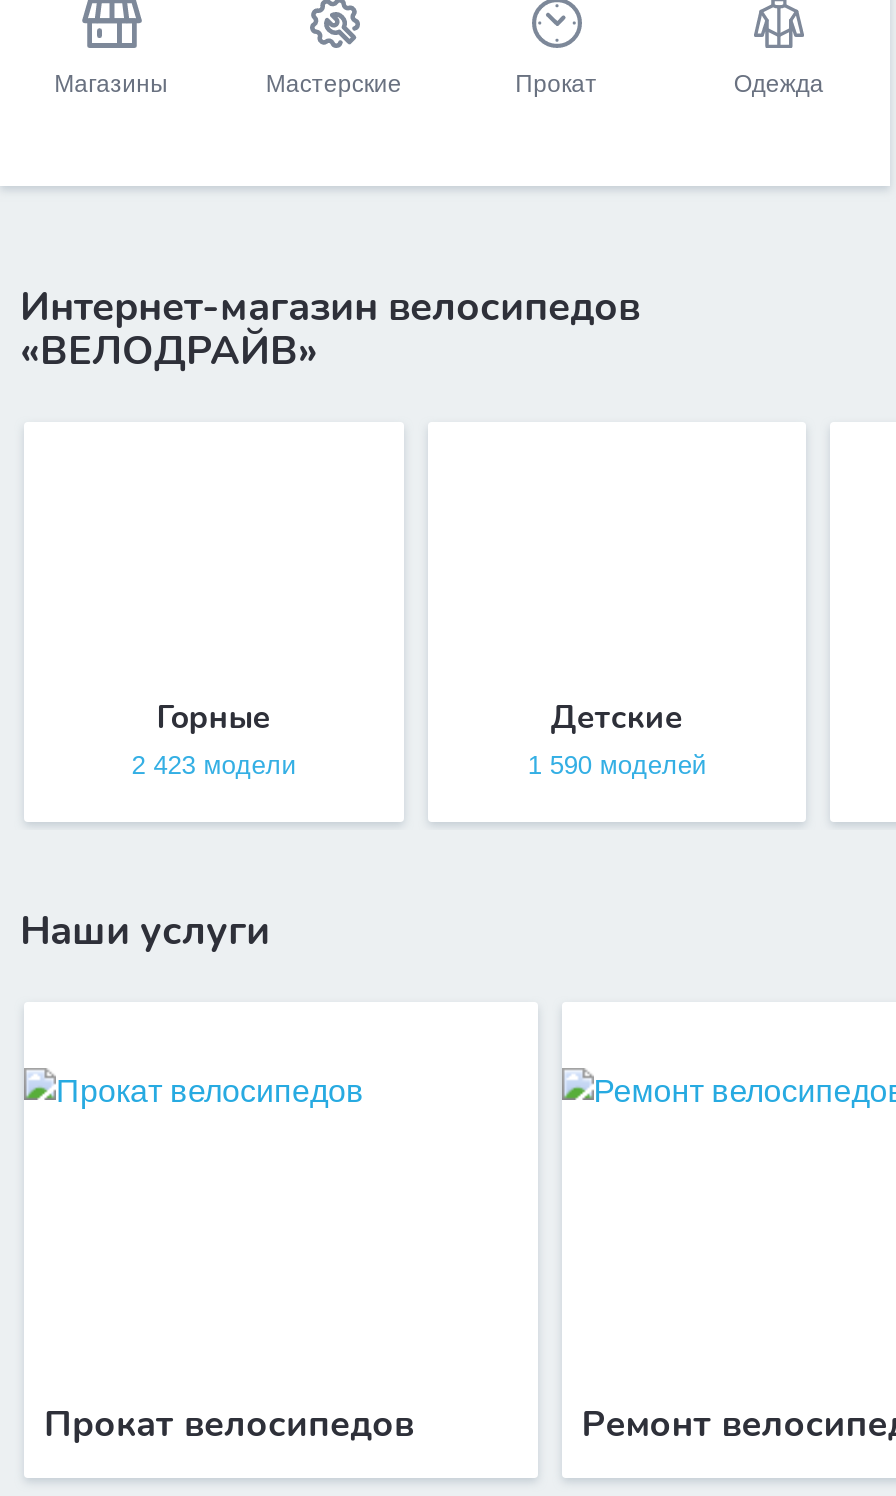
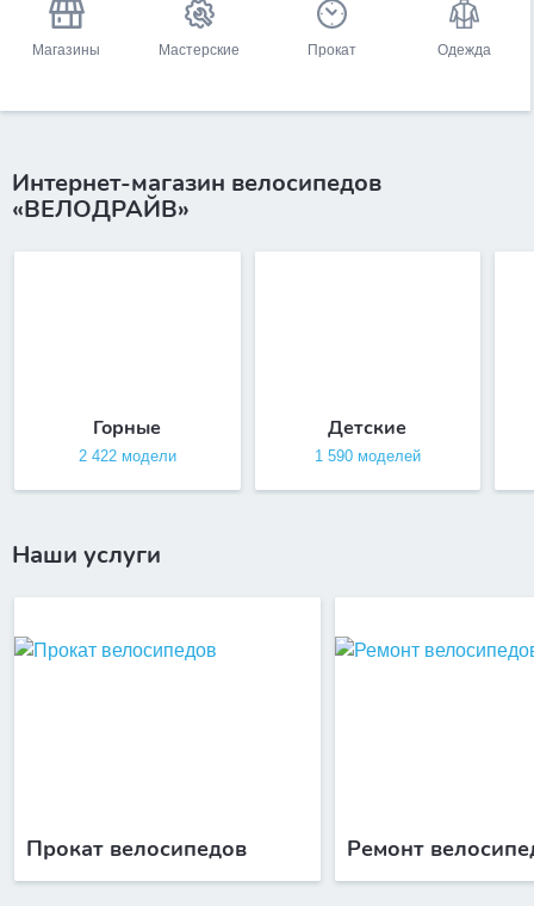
[132,750,296,780] 2 423 модели -> [78,447,176,465] 2 422 модели

